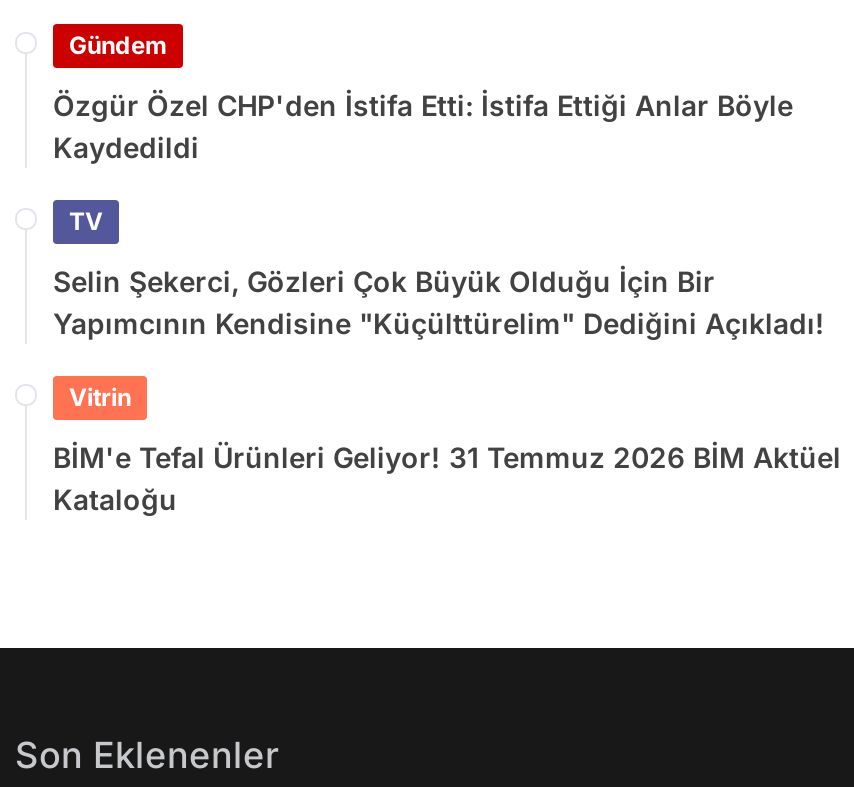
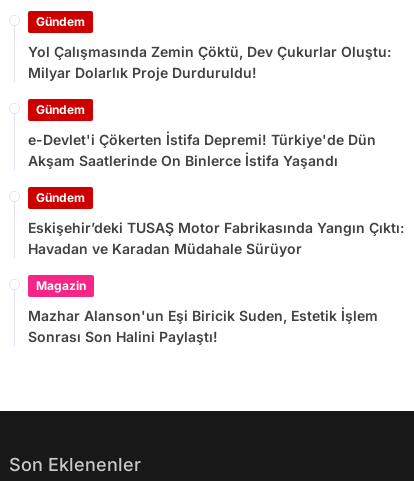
[53,88,841,516] Özgür Özel CHP'den İstifa Etti: İstifa Ettiği Anlar Böyle | Kaydedildi | TV | Selin Şekerci, Gözleri Çok Büyük Olduğu İçin Bir | Yapımcının Kendisine "Küçülttürelim" Dediğini Açıkladı! | Vitrin | BİM'e Tefal Ürünleri Geliyor! 31 Temmuz 2026 BİM Aktüel | Kataloğu -> [28,43,404,345] Yol Çalışmasında Zemin Çöktü, Dev Çukurlar Oluştu: | Milyar Dolarlık Proje Durduruldu! | Gündem | e-Devlet'i Çökerten İstifa Depremi! Türkiye'de Dün | Akşam Saatlerinde On Binlerce İstifa Yaşandı | Gündem | Eskişehir’deki TUSAŞ Motor Fabrikasında Yangın Çıktı: | Havadan ve Karadan Müdahale Sürüyor | Magazin | Mazhar Alanson'un Eşi Biricik Suden, Estetik İşlem | Sonrası Son Halini Paylaştı!

